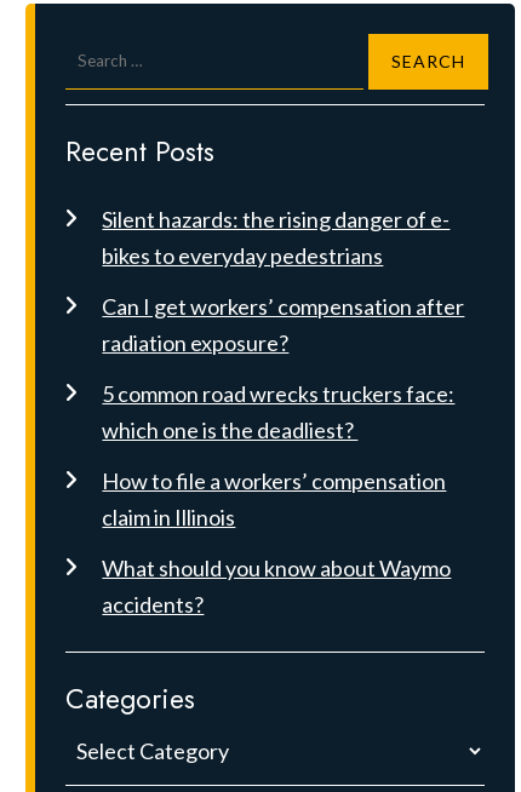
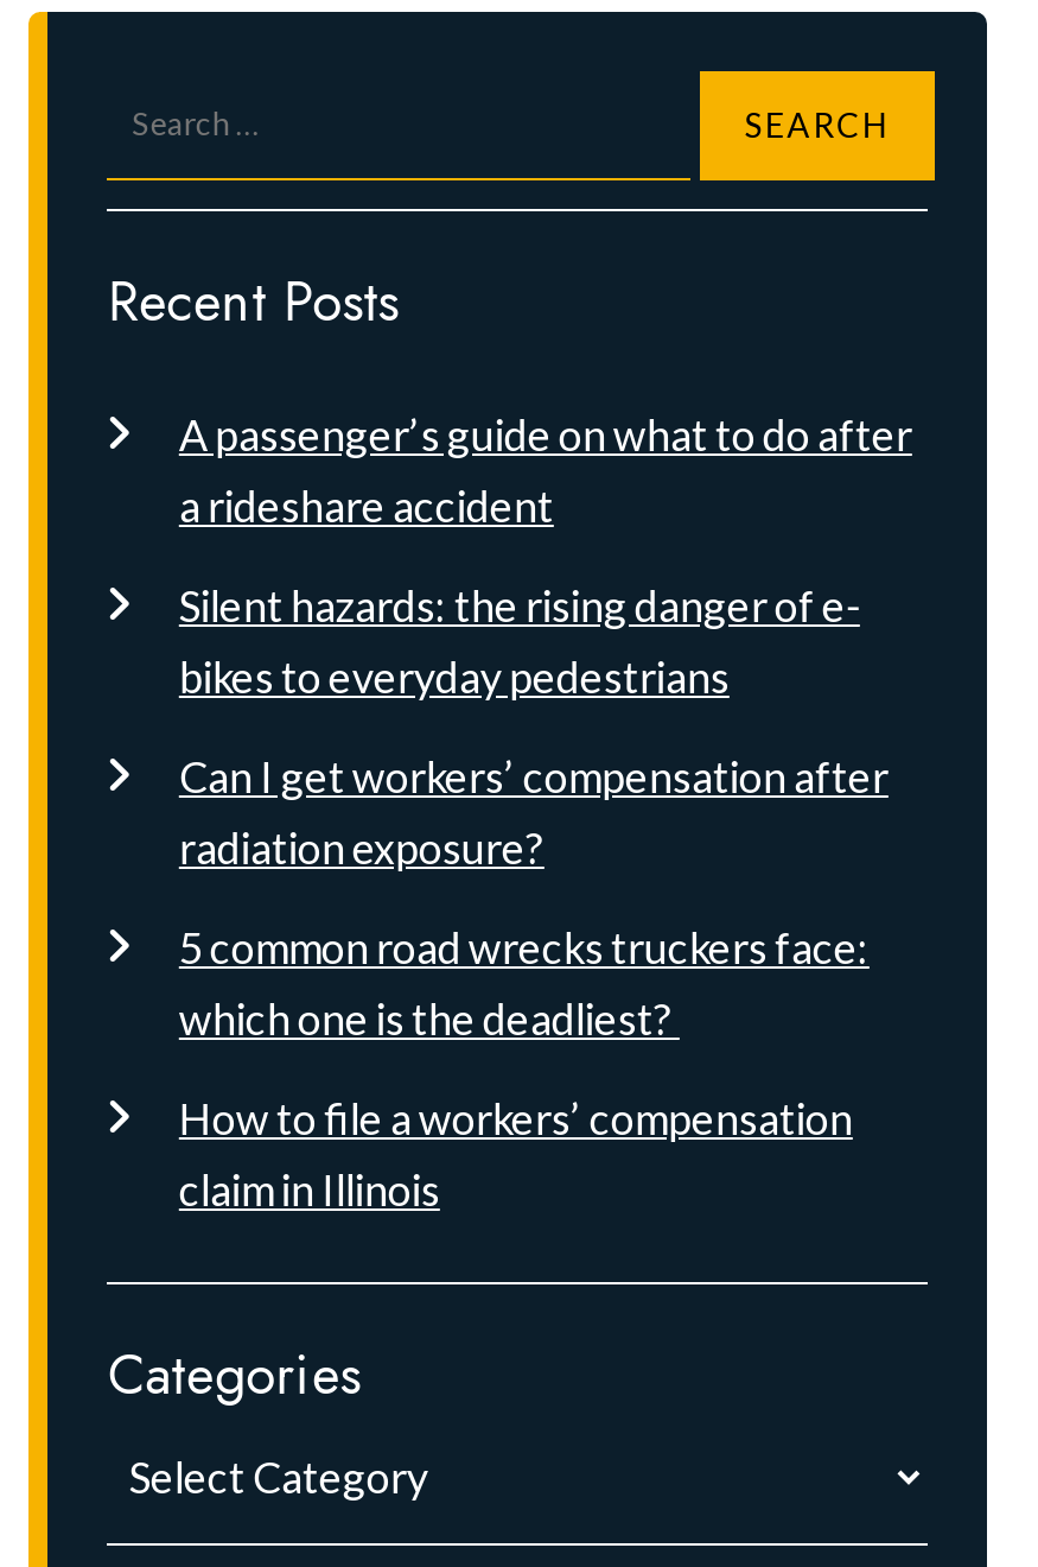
none -> [179,408,912,532] A passenger’s guide on what to do after | a rideshare accident
moved [102,206,465,530] -> [179,579,888,1216]: Silent hazards: the rising danger of e- | bikes to everyday pedestrians | Can I get workers’ compensation after | radiation exposure? | 5 common road wrecks truckers face: | which one is the deadliest? | How to file a workers’ compensation | claim in Illinois
[102,555,451,618] What should you know about Waymo | accidents? -> none

